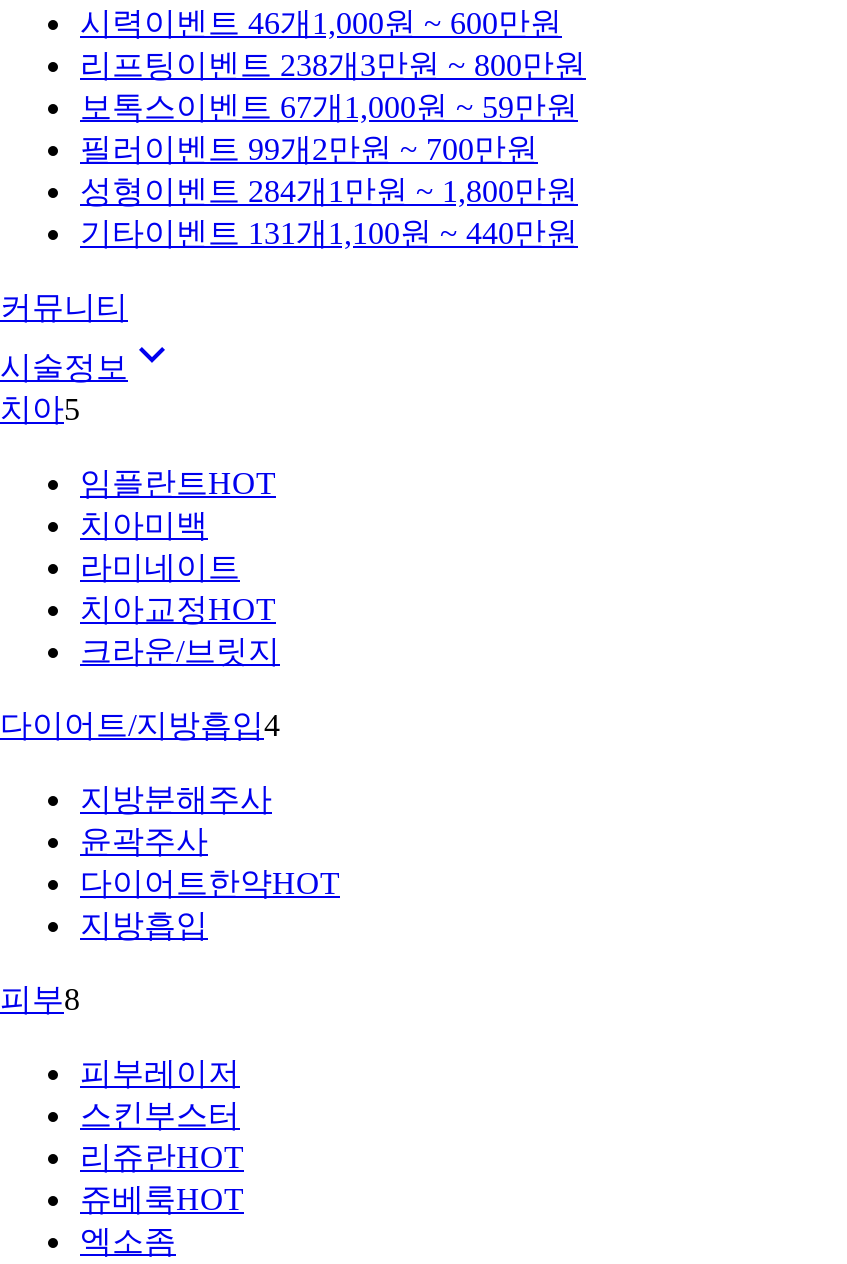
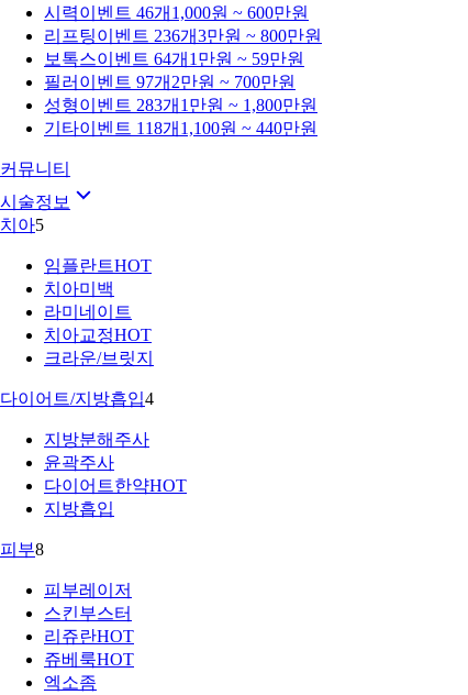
[80,48,586,82] 리프팅 이벤트 238개3만원 ~ 800만원 -> [44,26,322,45] 리프팅 이벤트 236개3만원 ~ 800만원
[80,90,578,124] 보톡스 이벤트 67개 1,000원 ~ 59만원 -> [44,49,304,68] 보톡스 이벤트 64개 1만원 ~ 59만원
[80,132,538,166] 필러 이벤트 99개2만원 ~ 700만원 -> [44,73,296,91] 필러 이벤트 97개2만원 ~ 700만원
[80,174,578,208] 성형 이벤트 284개 1만원 ~ 1,800만원 -> [44,96,317,114] 성형 이벤트 283개 1만원 ~ 1,800만원
[80,216,578,250] 기타이벤트 131개 1,100원 ~ 440만원 -> [44,119,317,137] 기타이벤트 118개 1,100원 ~ 440만원

